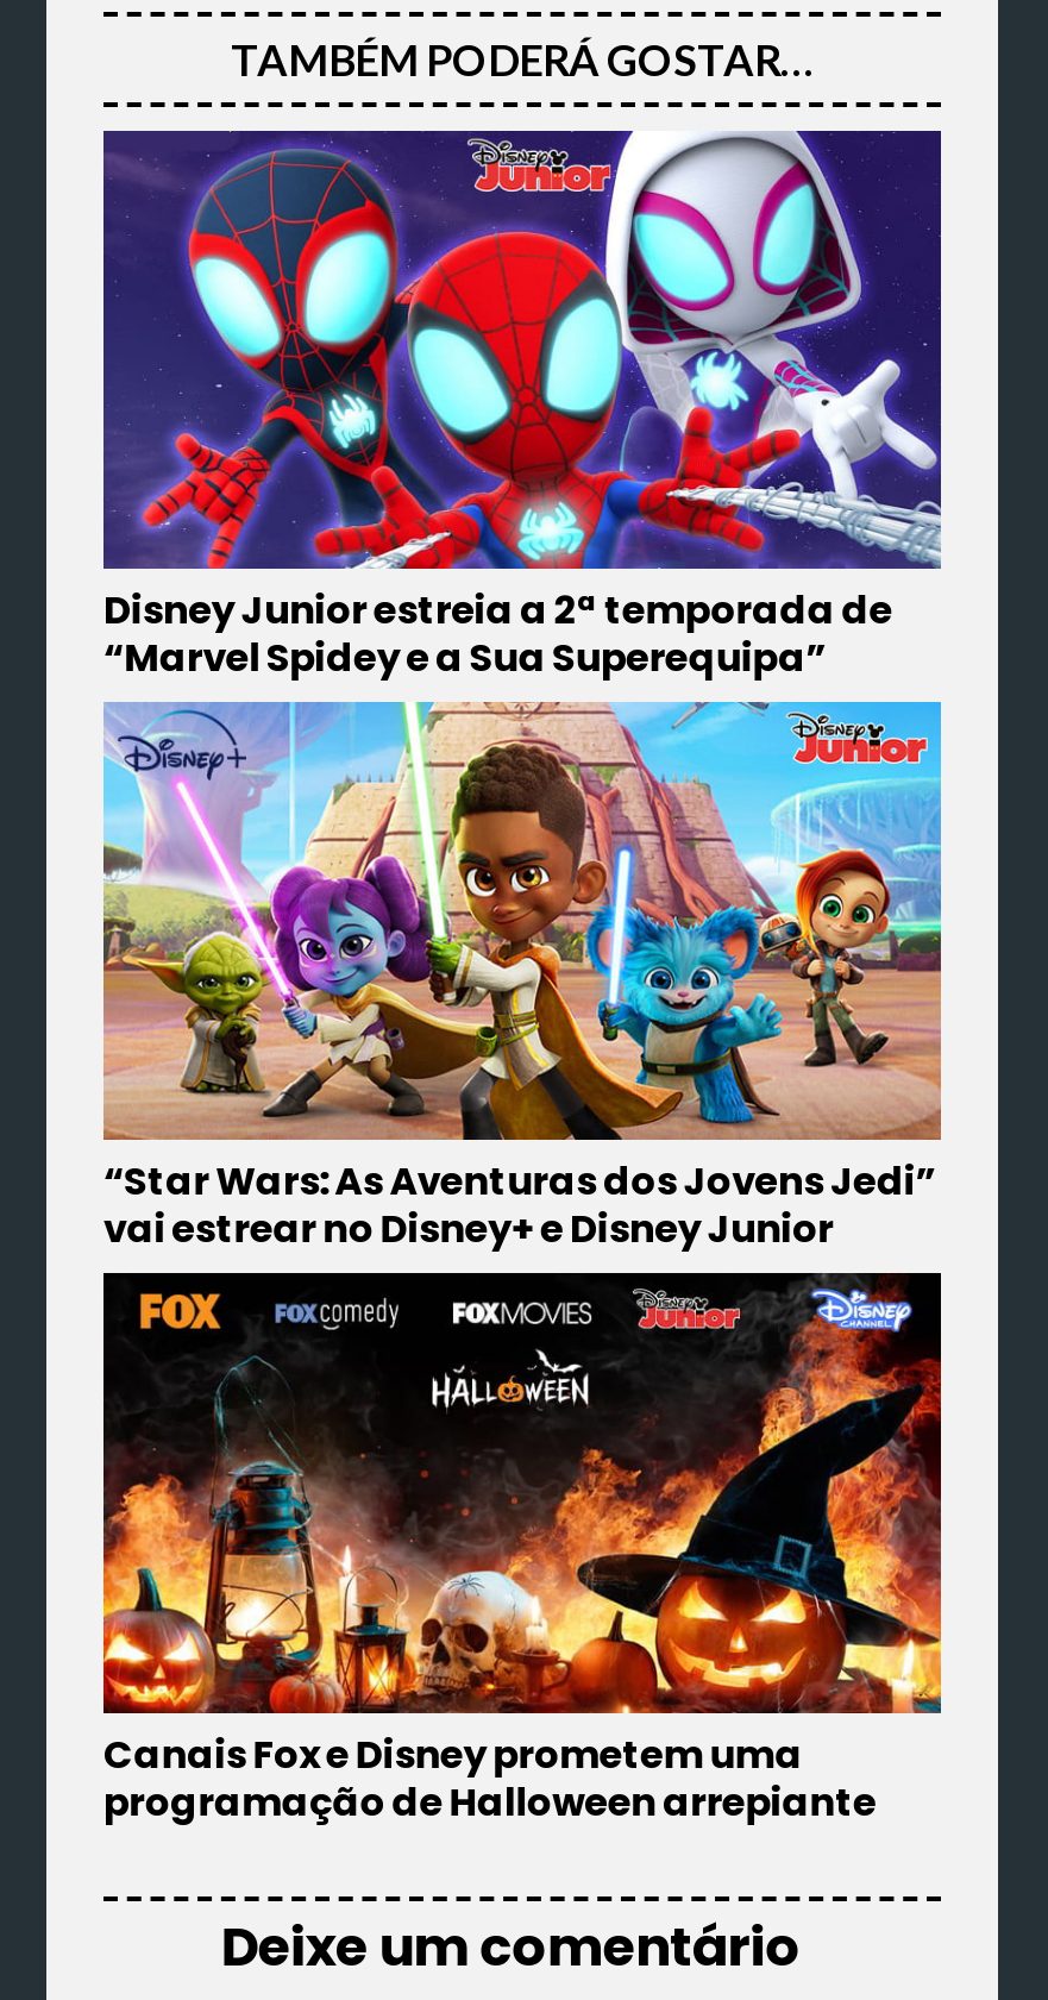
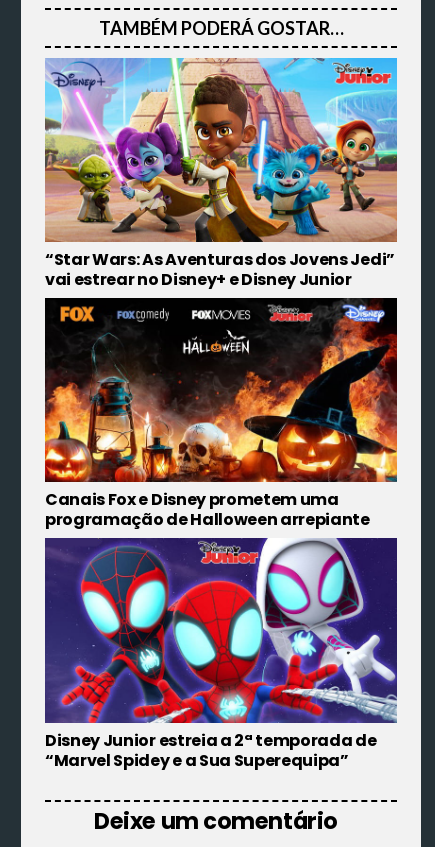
moved [101,128,943,685] -> [44,537,398,771]: [image] | Disney Junior estreia a 2ª temporada de | “Marvel Spidey e a Sua Superequipa”
moved [99,695,946,1829] -> [43,55,399,531]: [image] | “Star Wars: As Aventuras dos Jovens Jedi” | vai estrear no Disney+ e Disney Junior | Canais Fox e Disney prometem uma | programação de Halloween arrepiante

